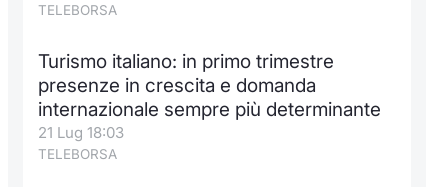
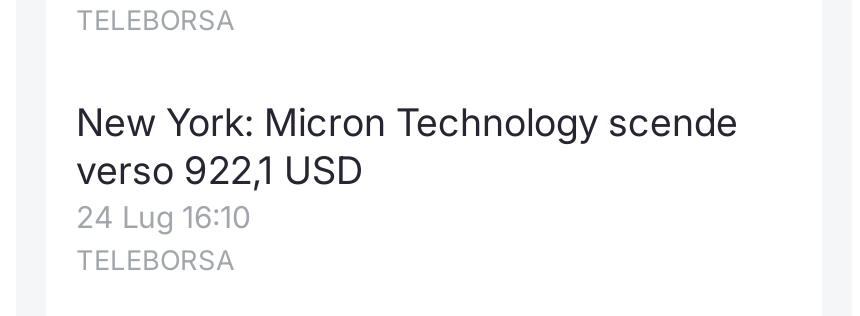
[38,50,381,142] Turismo italiano: in primo trimestre | presenze in crescita e domanda | internazionale sempre più determinante | 21 Lug 18:03 -> [76,100,738,236] New York: Micron Technology scende | verso 922,1 USD | 24 Lug 16:10

